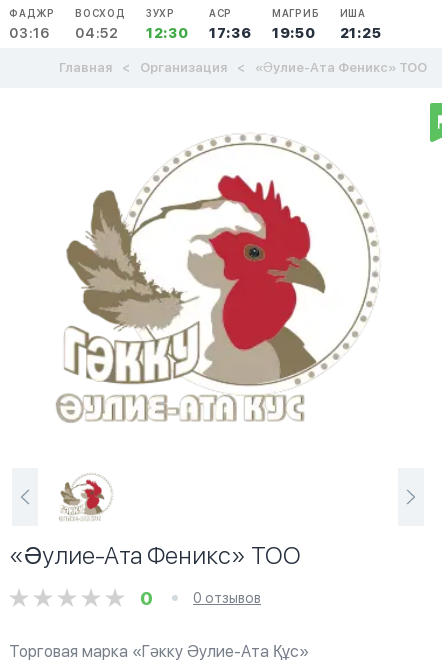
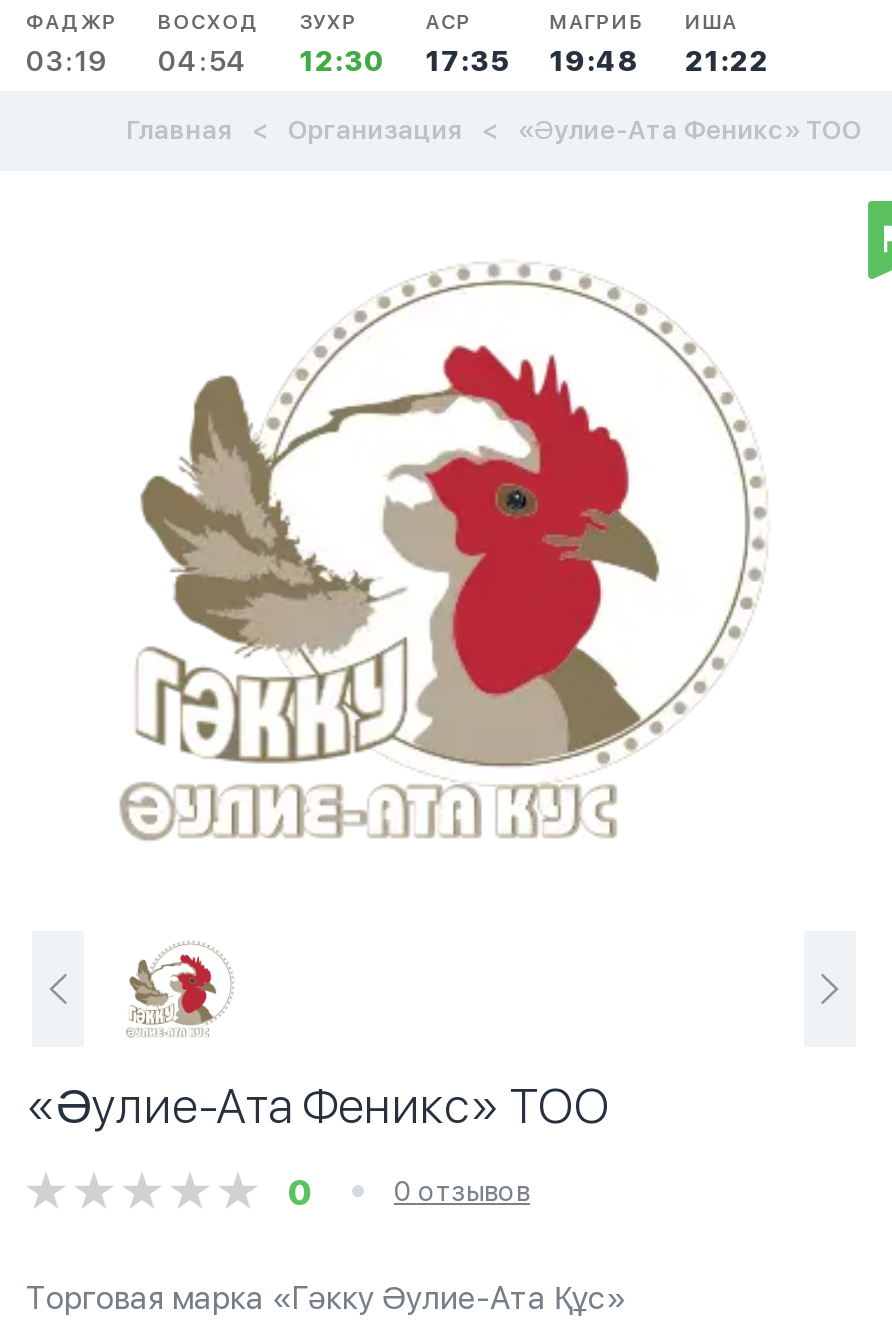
[9,25,50,41] 03:16 -> [26,45,108,77] 03:19
[75,25,119,41] 04:52 -> [158,45,248,77] 04:54
[209,25,252,41] 17:36 -> [426,45,510,77] 17:35
[272,25,316,41] 19:50 -> [550,45,640,77] 19:48
[340,25,382,41] 21:25 -> [685,45,769,77] 21:22

